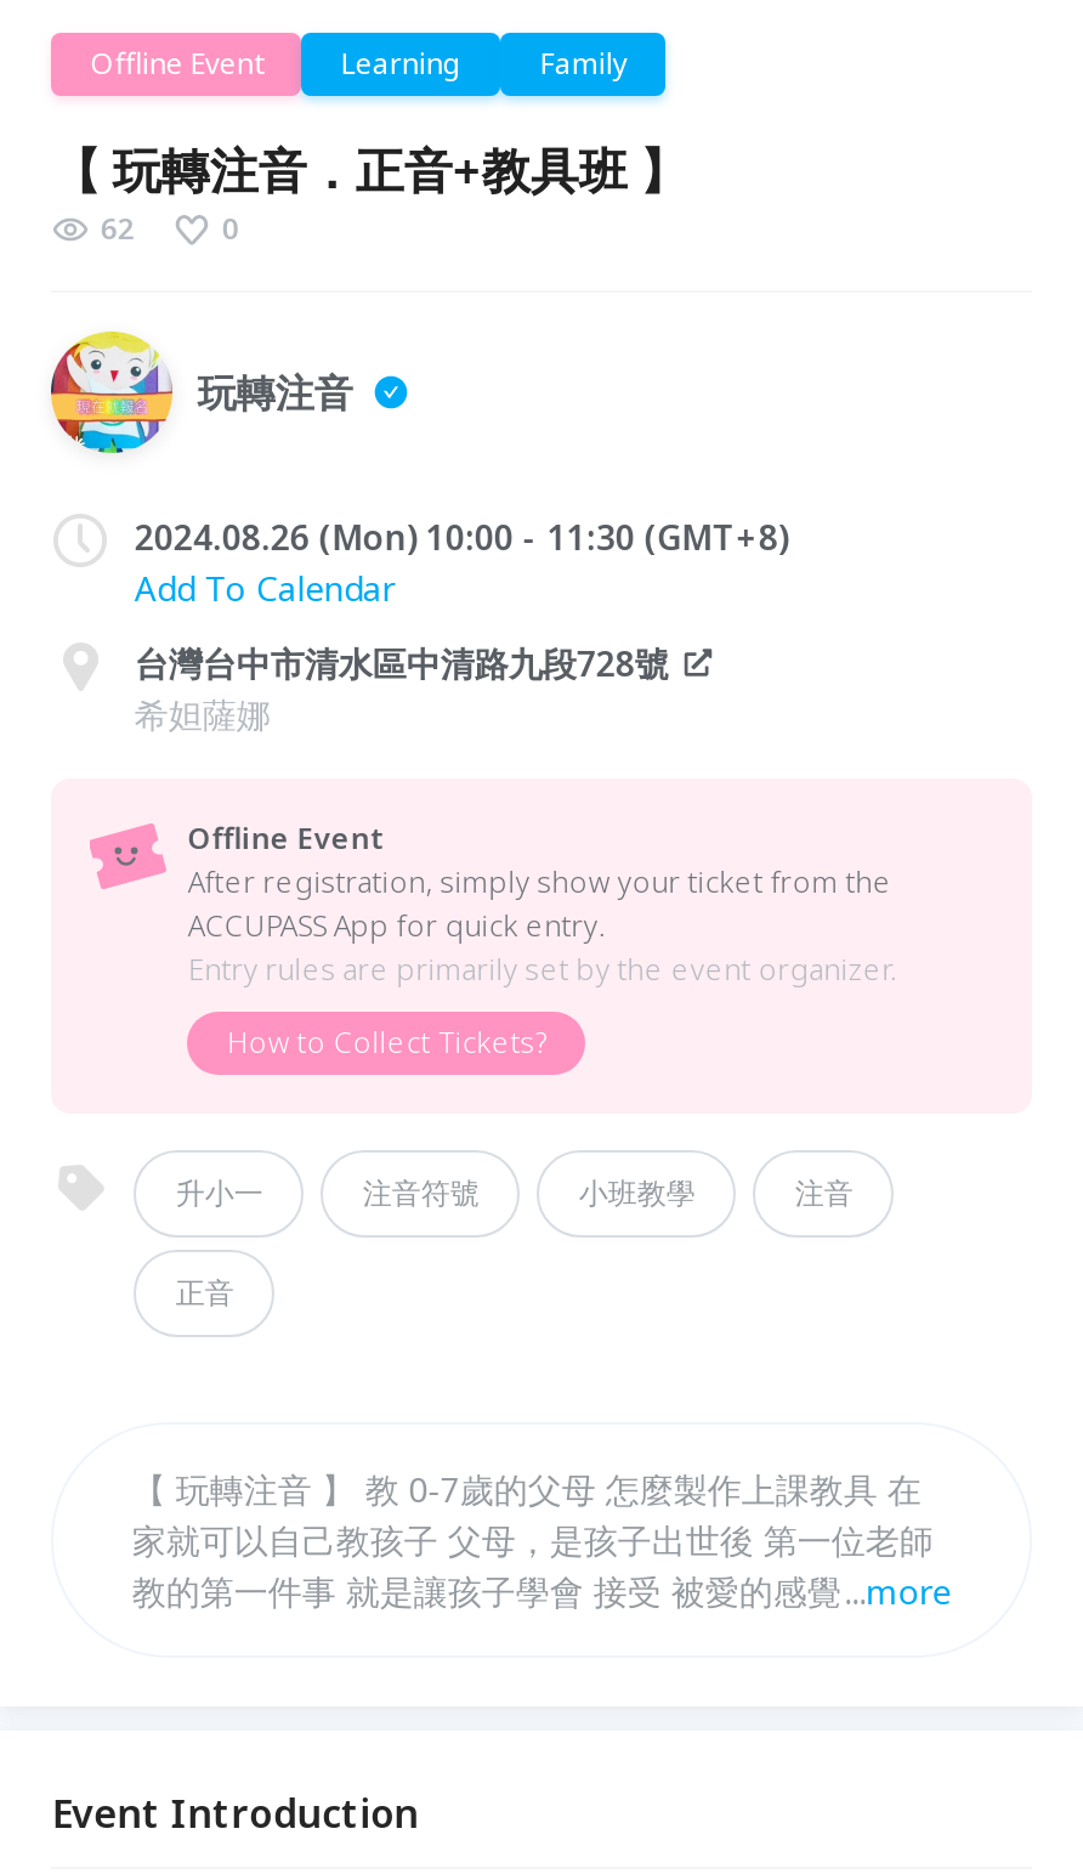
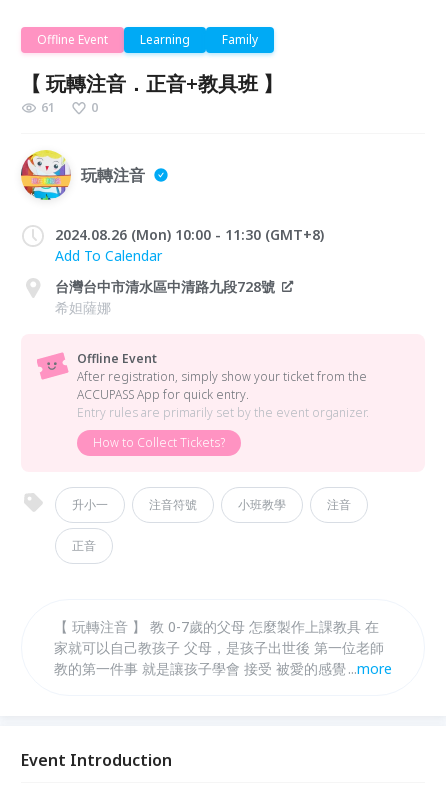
[101,207,135,249] 62 -> [41,99,55,116] 61

